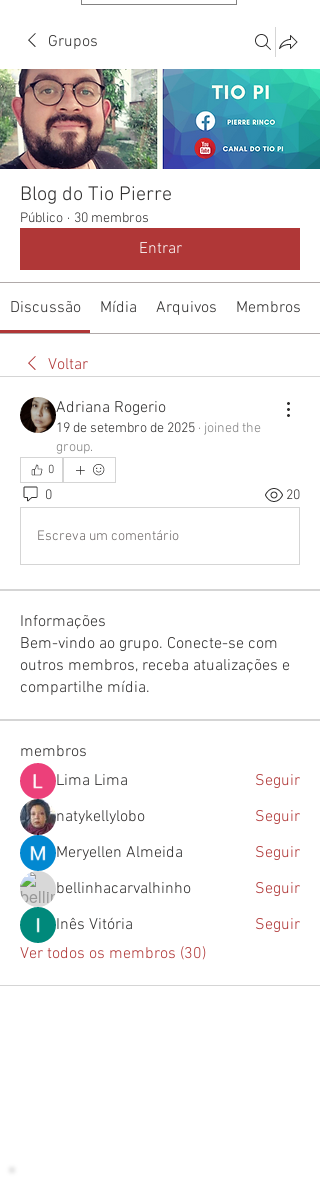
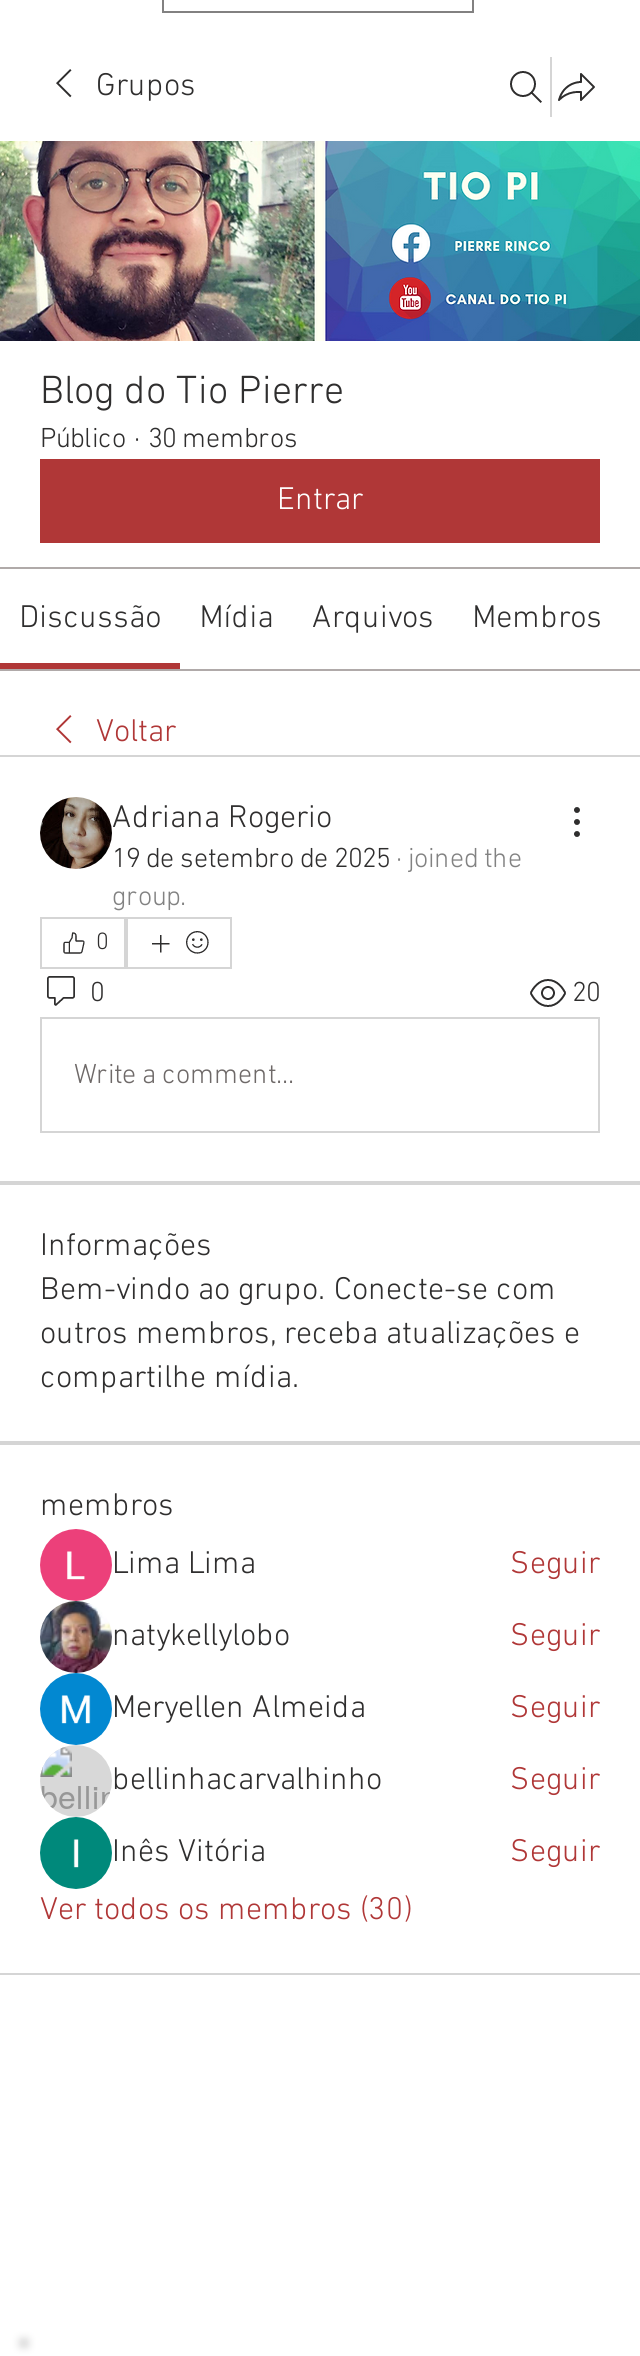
[37,527,179,544] Escreva um comentário -> [74,1058,294,1092] Write a comment...

